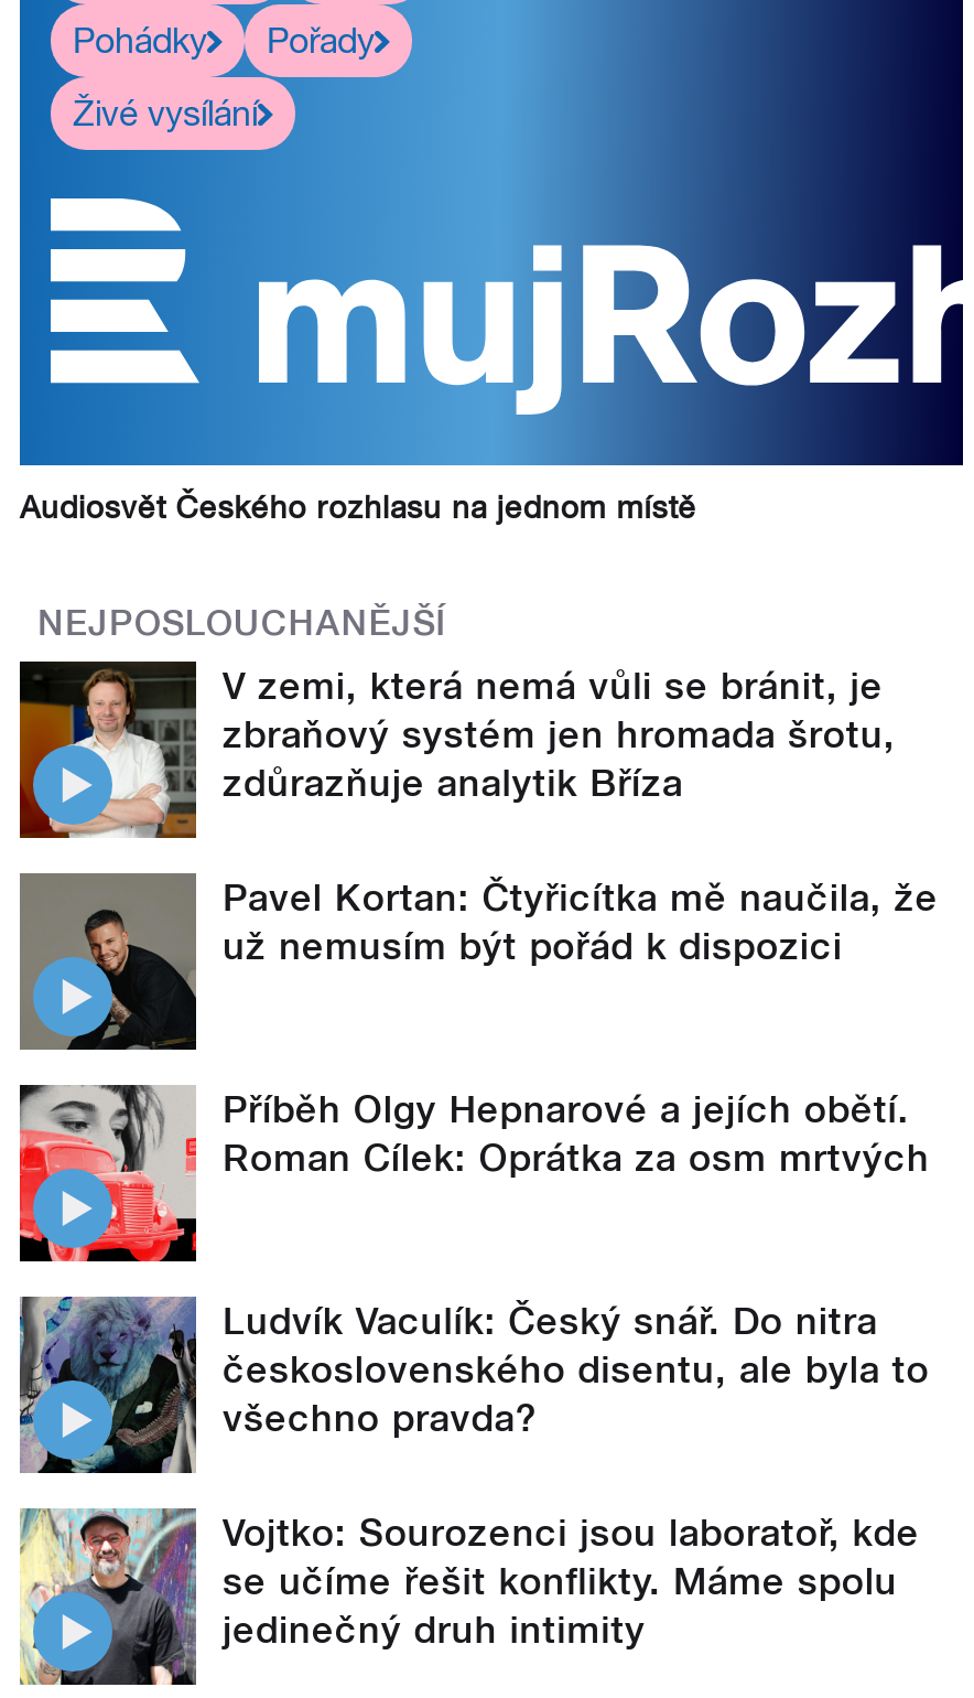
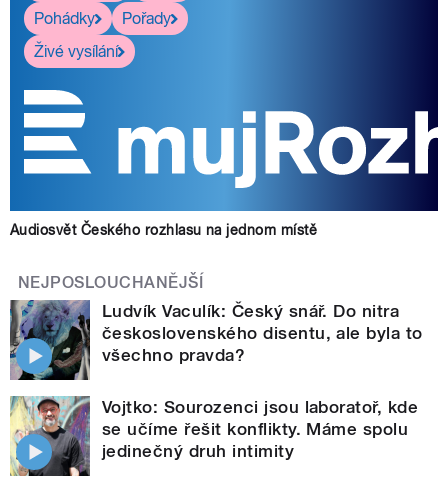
[18,659,938,968] [image] | V zemi, která nemá vůli se bránit, je | zbraňový systém jen hromada šrotu, | zdůrazňuje analytik Bříza | Pavel Kortan: Čtyřicítka mě naučila, že | už nemusím být pořád k dispozici -> none
[18,873,929,1180] [image] | Příběh Olgy Hepnarové a jejích obětí. | Roman Cílek: Oprátka za osm mrtvých -> none
[18,1083,198,1264] [image] -> none

